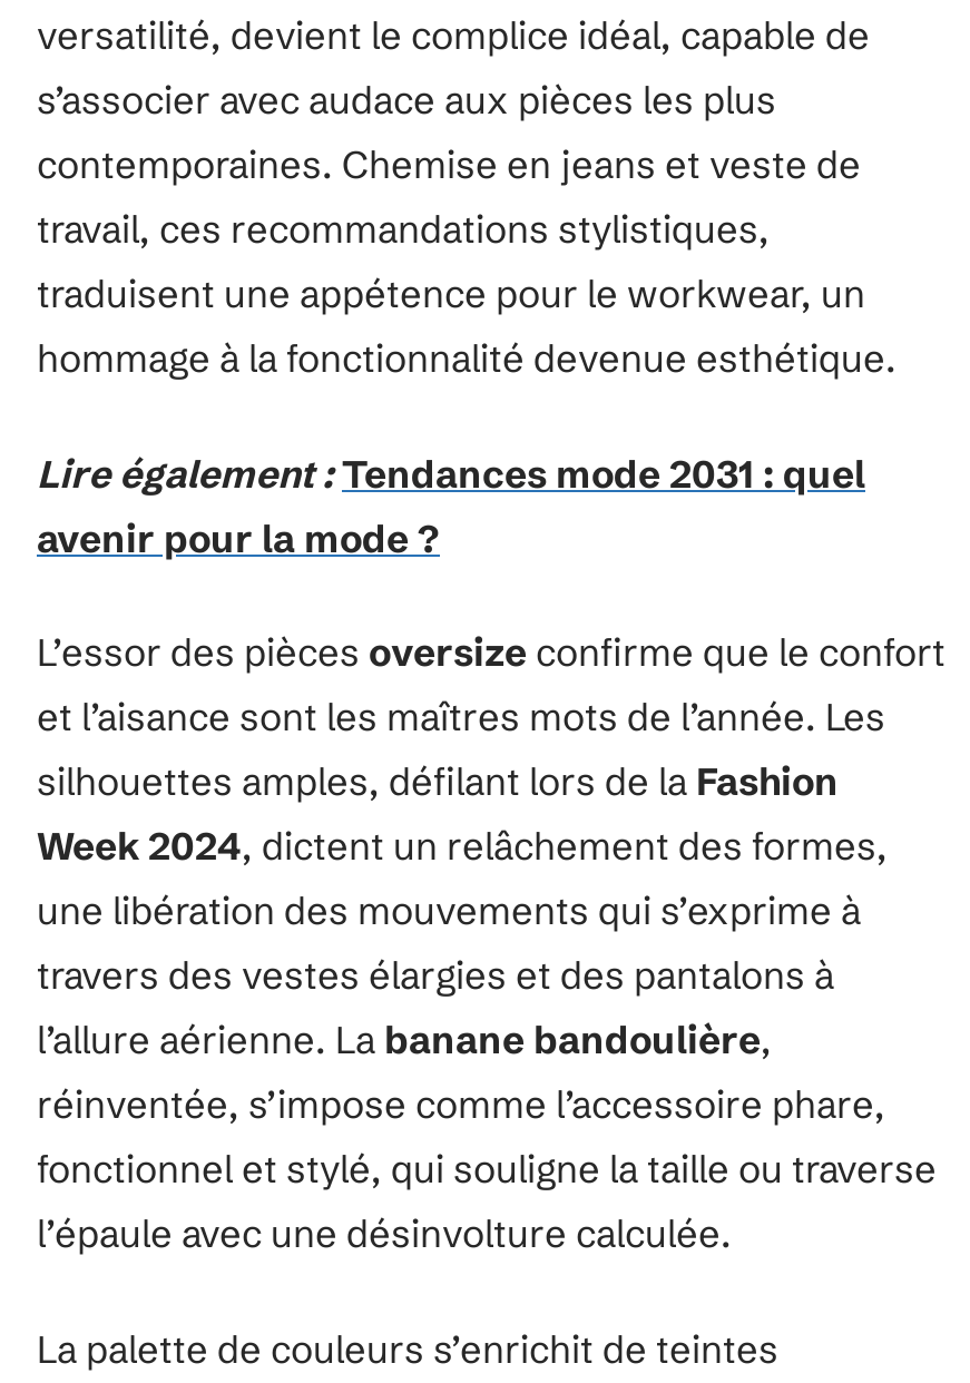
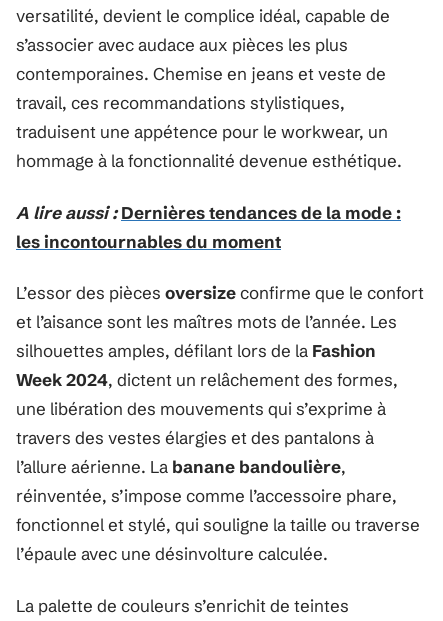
[37,449,865,560] Lire également : Tendances mode 2031 : quel | avenir pour la mode ? -> [16,201,401,251] A lire aussi : Dernières tendances de la mode : | les incontournables du moment

